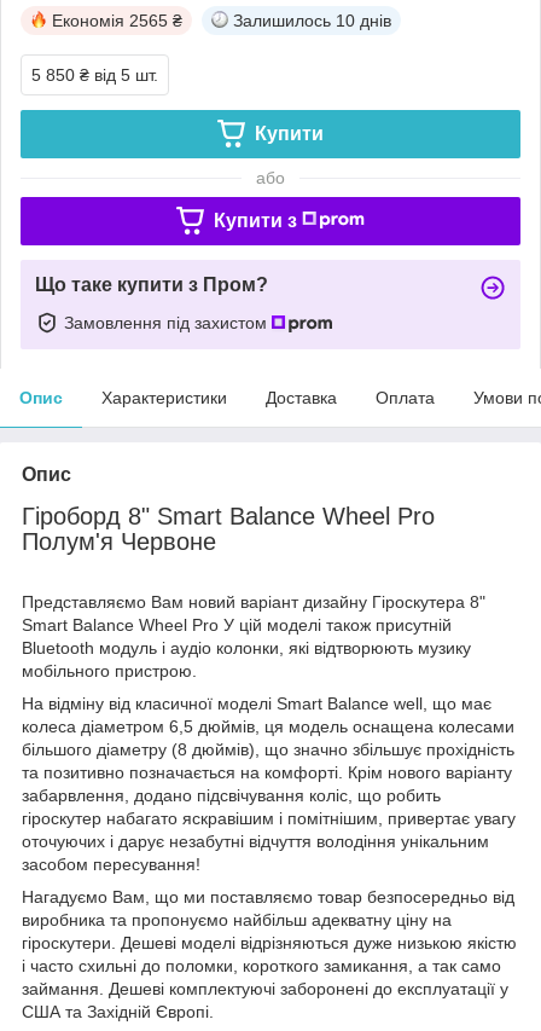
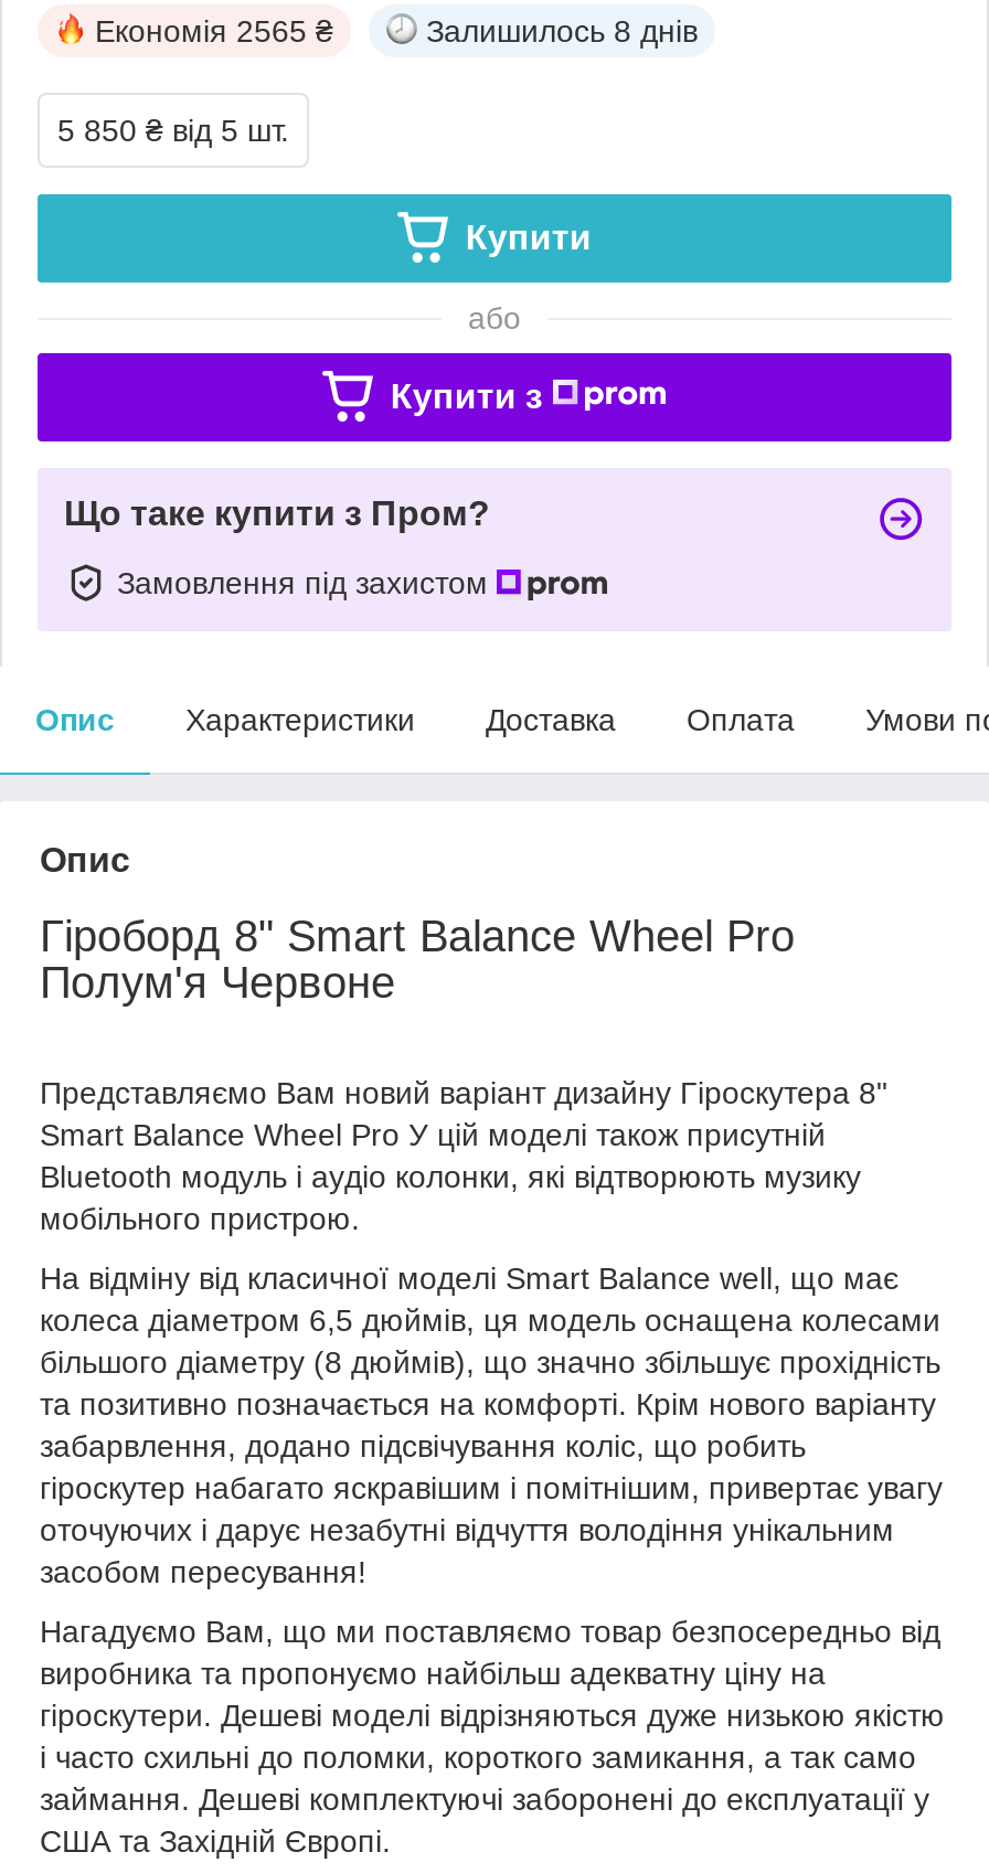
[233,11,391,30] Залишилось 10 днів -> [426,13,698,48] Залишилось 8 днів

